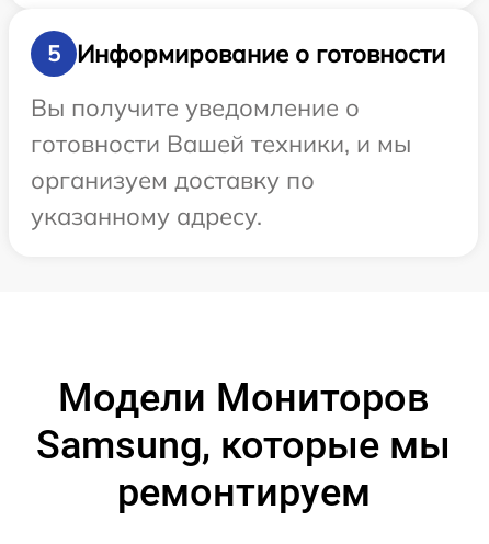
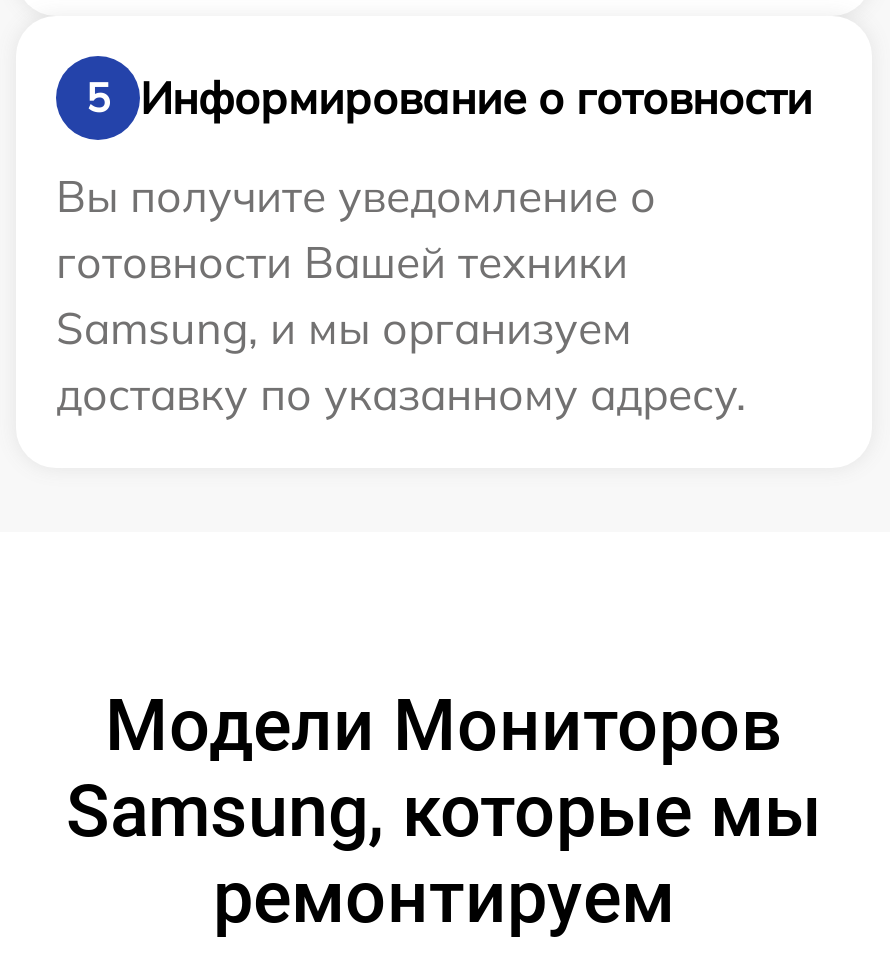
[31,129,411,232] готовности Вашей техники, и мы | организуем доставку по | указанному адресу. -> [56,234,746,422] готовности Вашей техники | Samsung, и мы организуем | доставку по указанному адресу.

